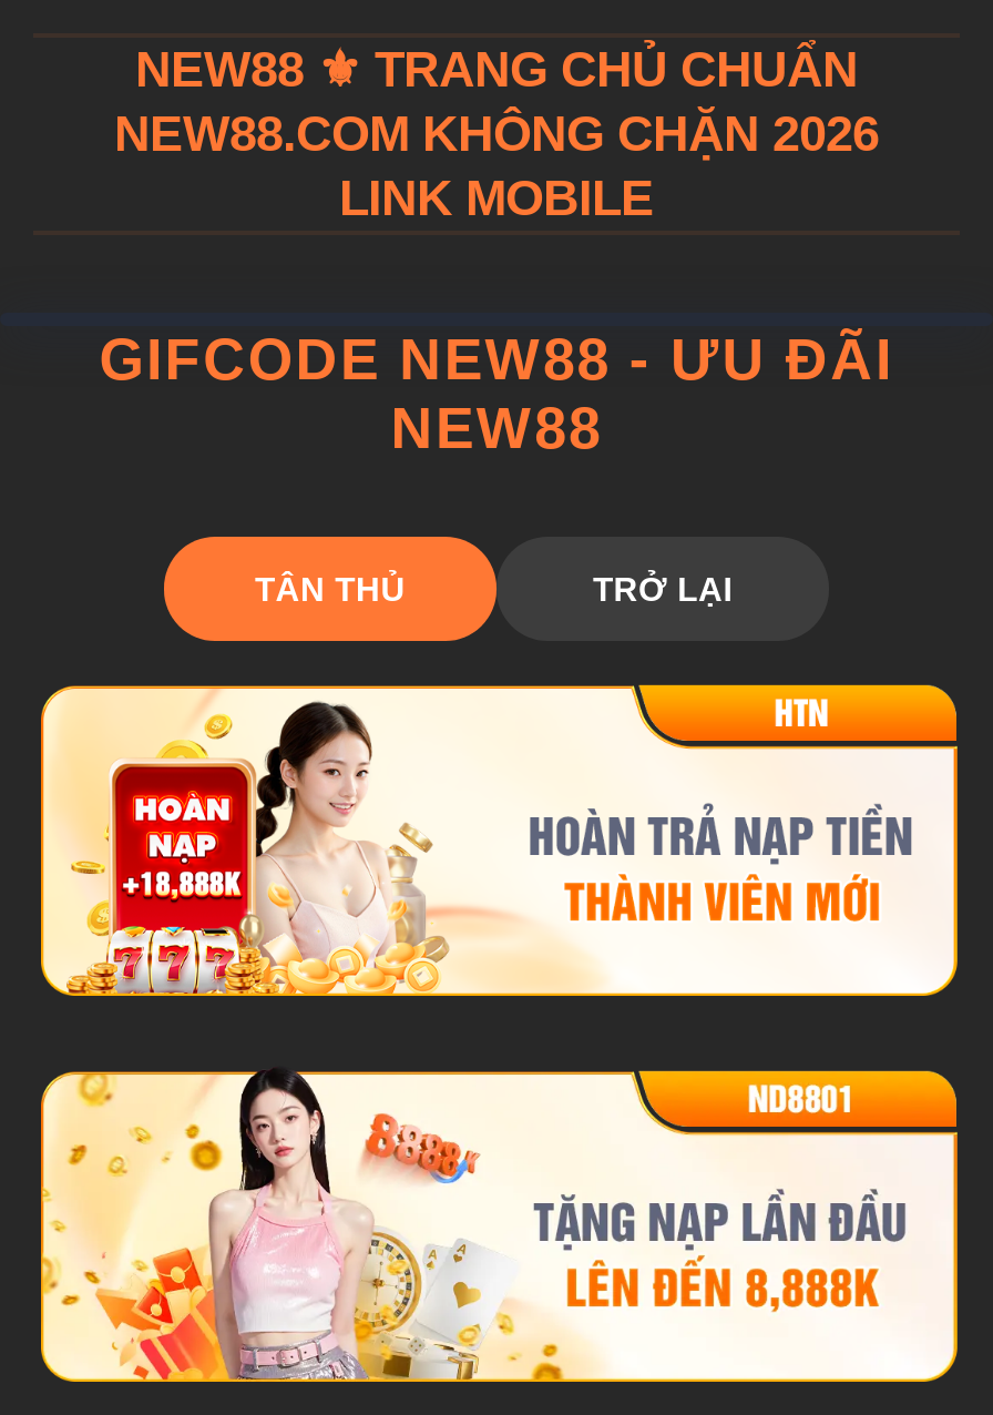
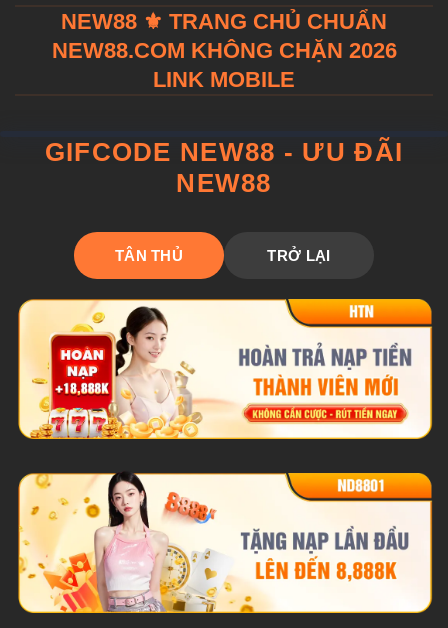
[528,783,913,963] [image] -> [238,342,412,425] [image]

